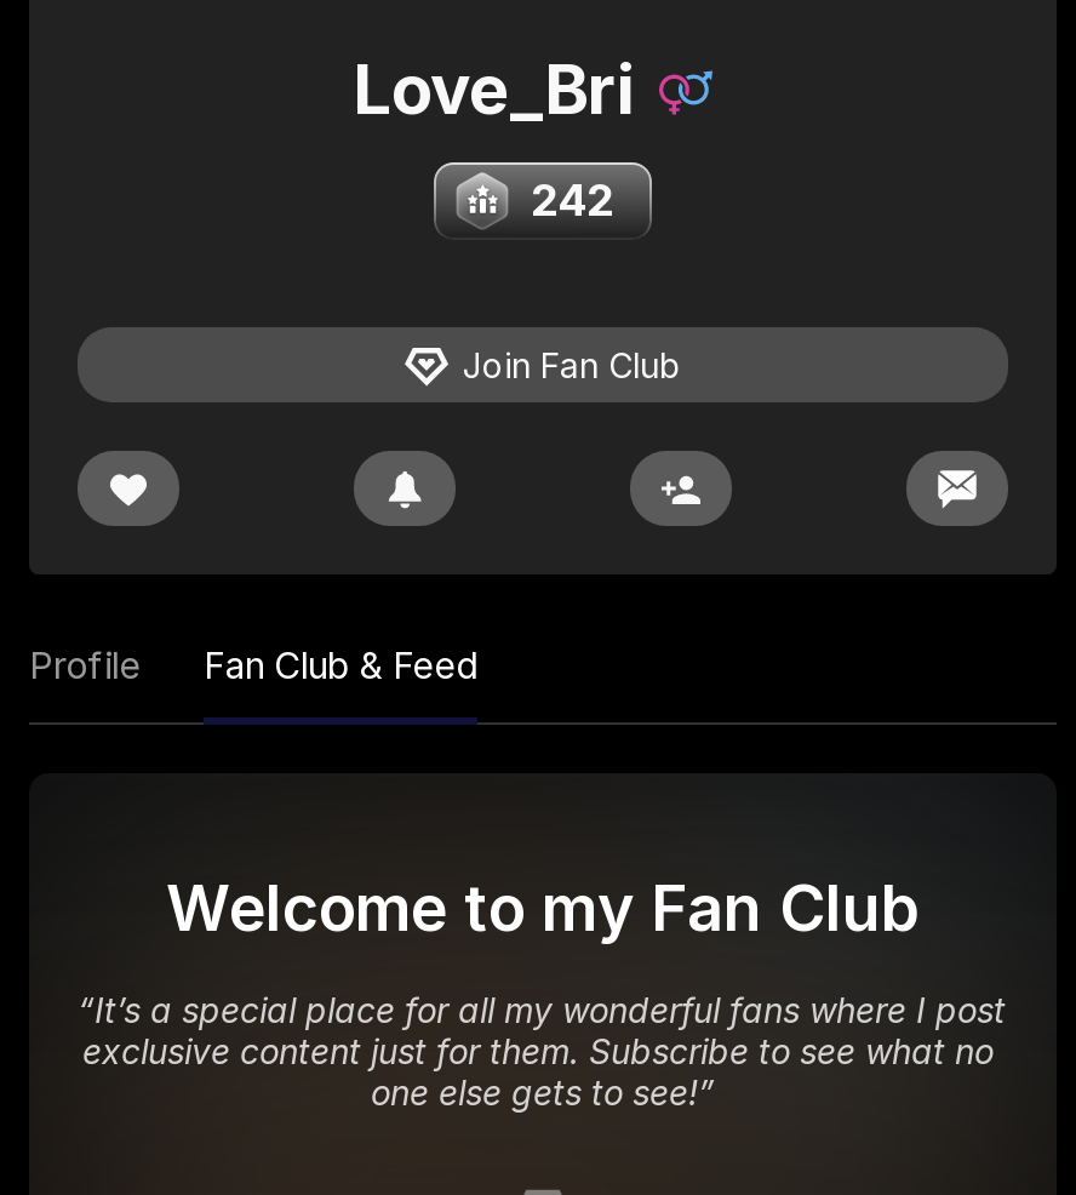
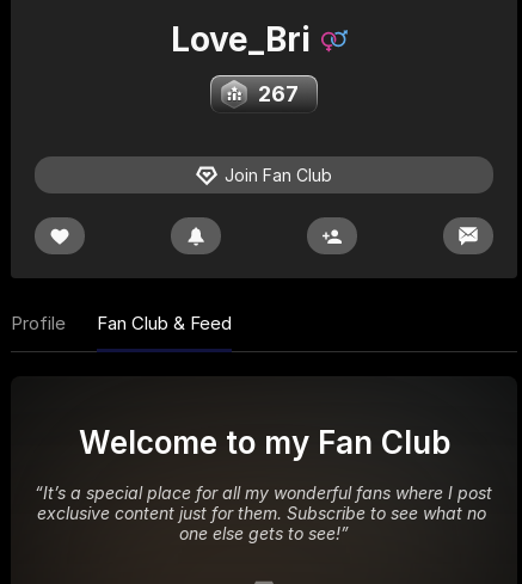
[531,175,613,225] 242 -> [258,81,299,106] 267

